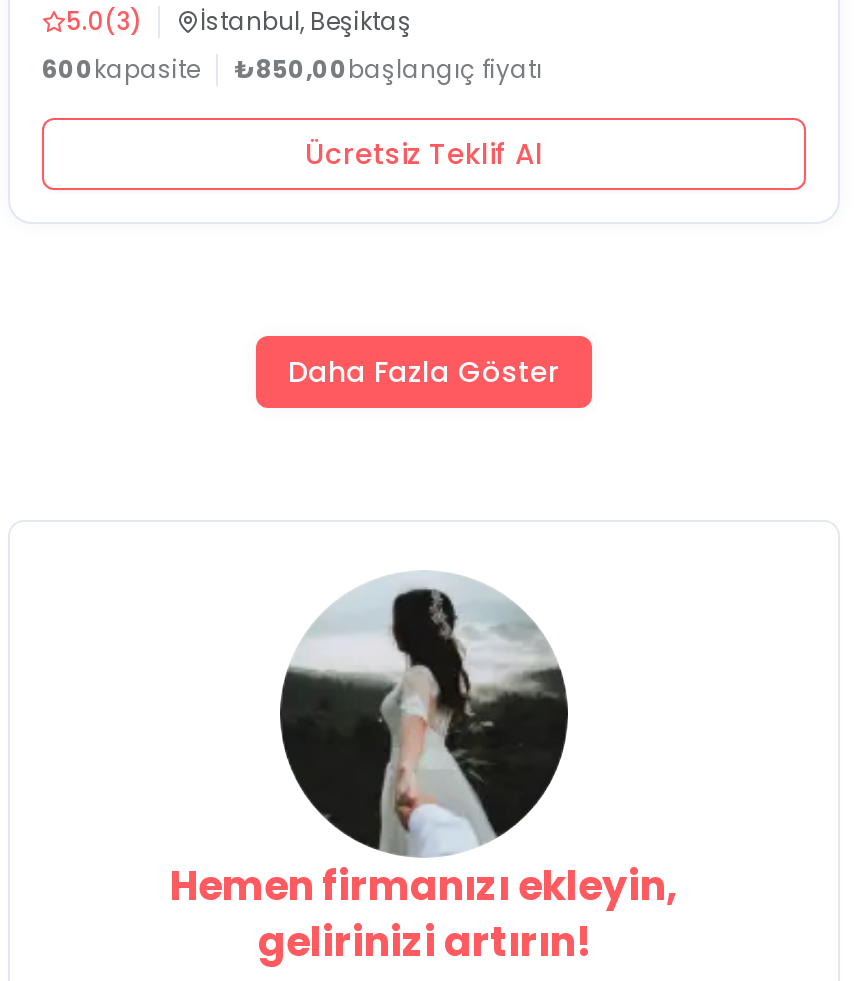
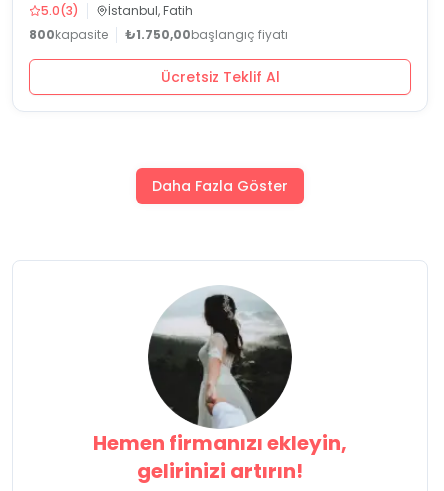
[200,5,412,39] İstanbul, Beşiktaş -> [108,2,193,19] İstanbul, Fatih
[42,53,200,87] 600 kapasite -> [29,26,108,43] 800 kapasite
[234,53,542,87] ₺850,00 başlangıç fiyatı -> [125,26,288,43] ₺1.750,00 başlangıç fiyatı

